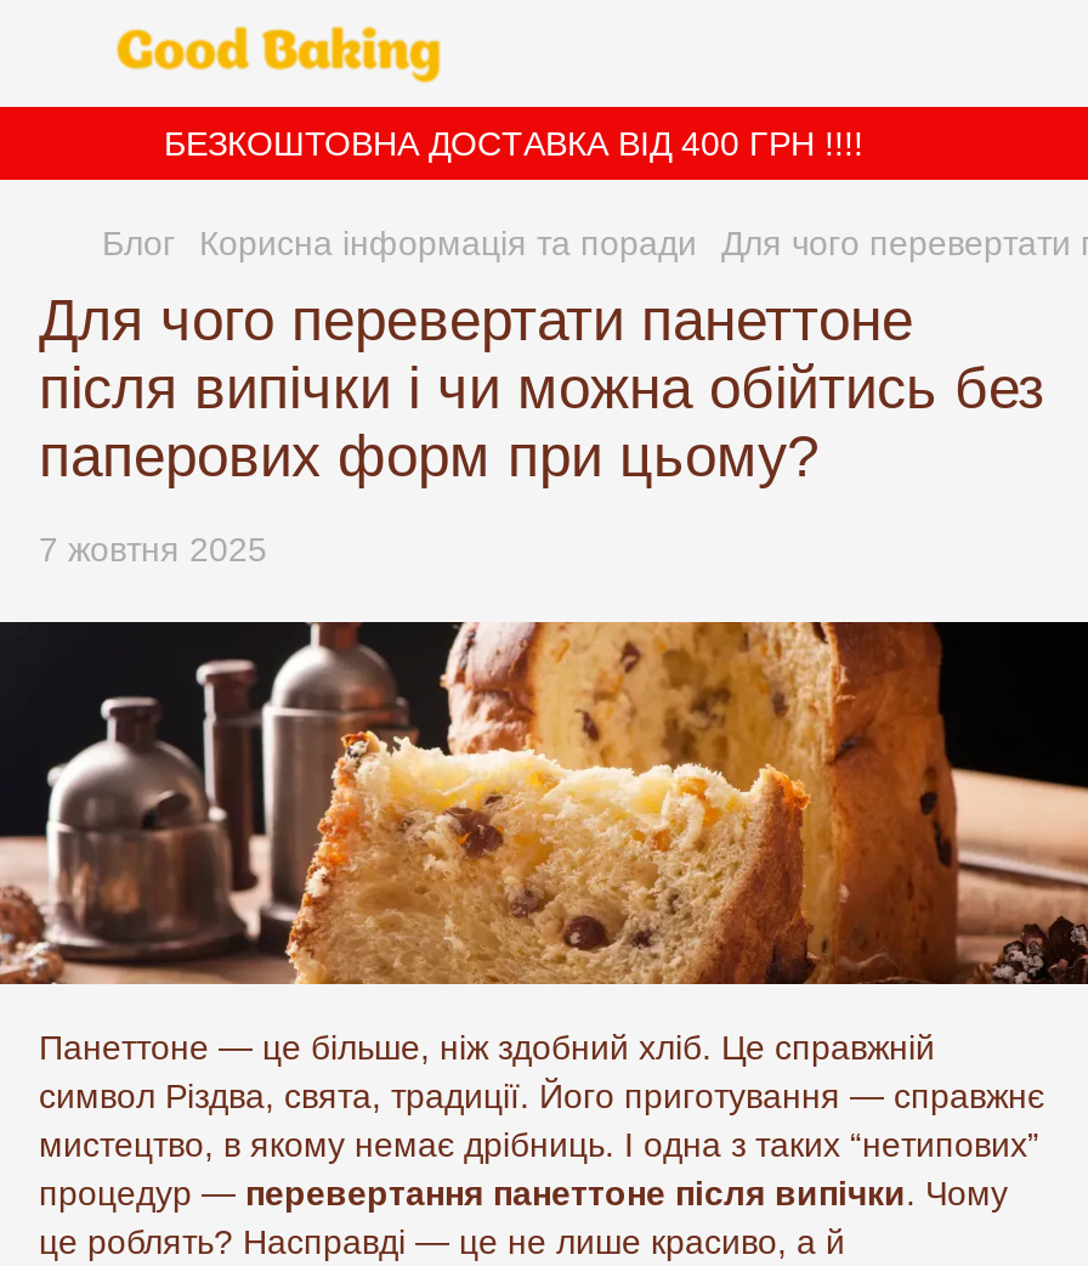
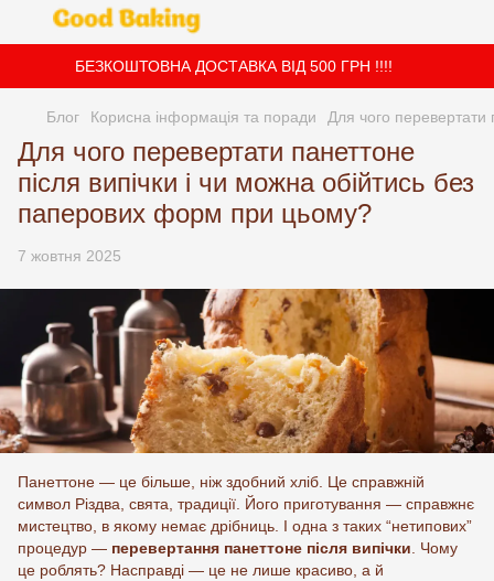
[164,124,863,163] БЕЗКОШТОВНА ДОСТАВКА ВІД 400 ГРН !!!! -> [74,57,392,75] БЕЗКОШТОВНА ДОСТАВКА ВІД 500 ГРН !!!!

